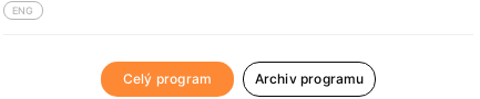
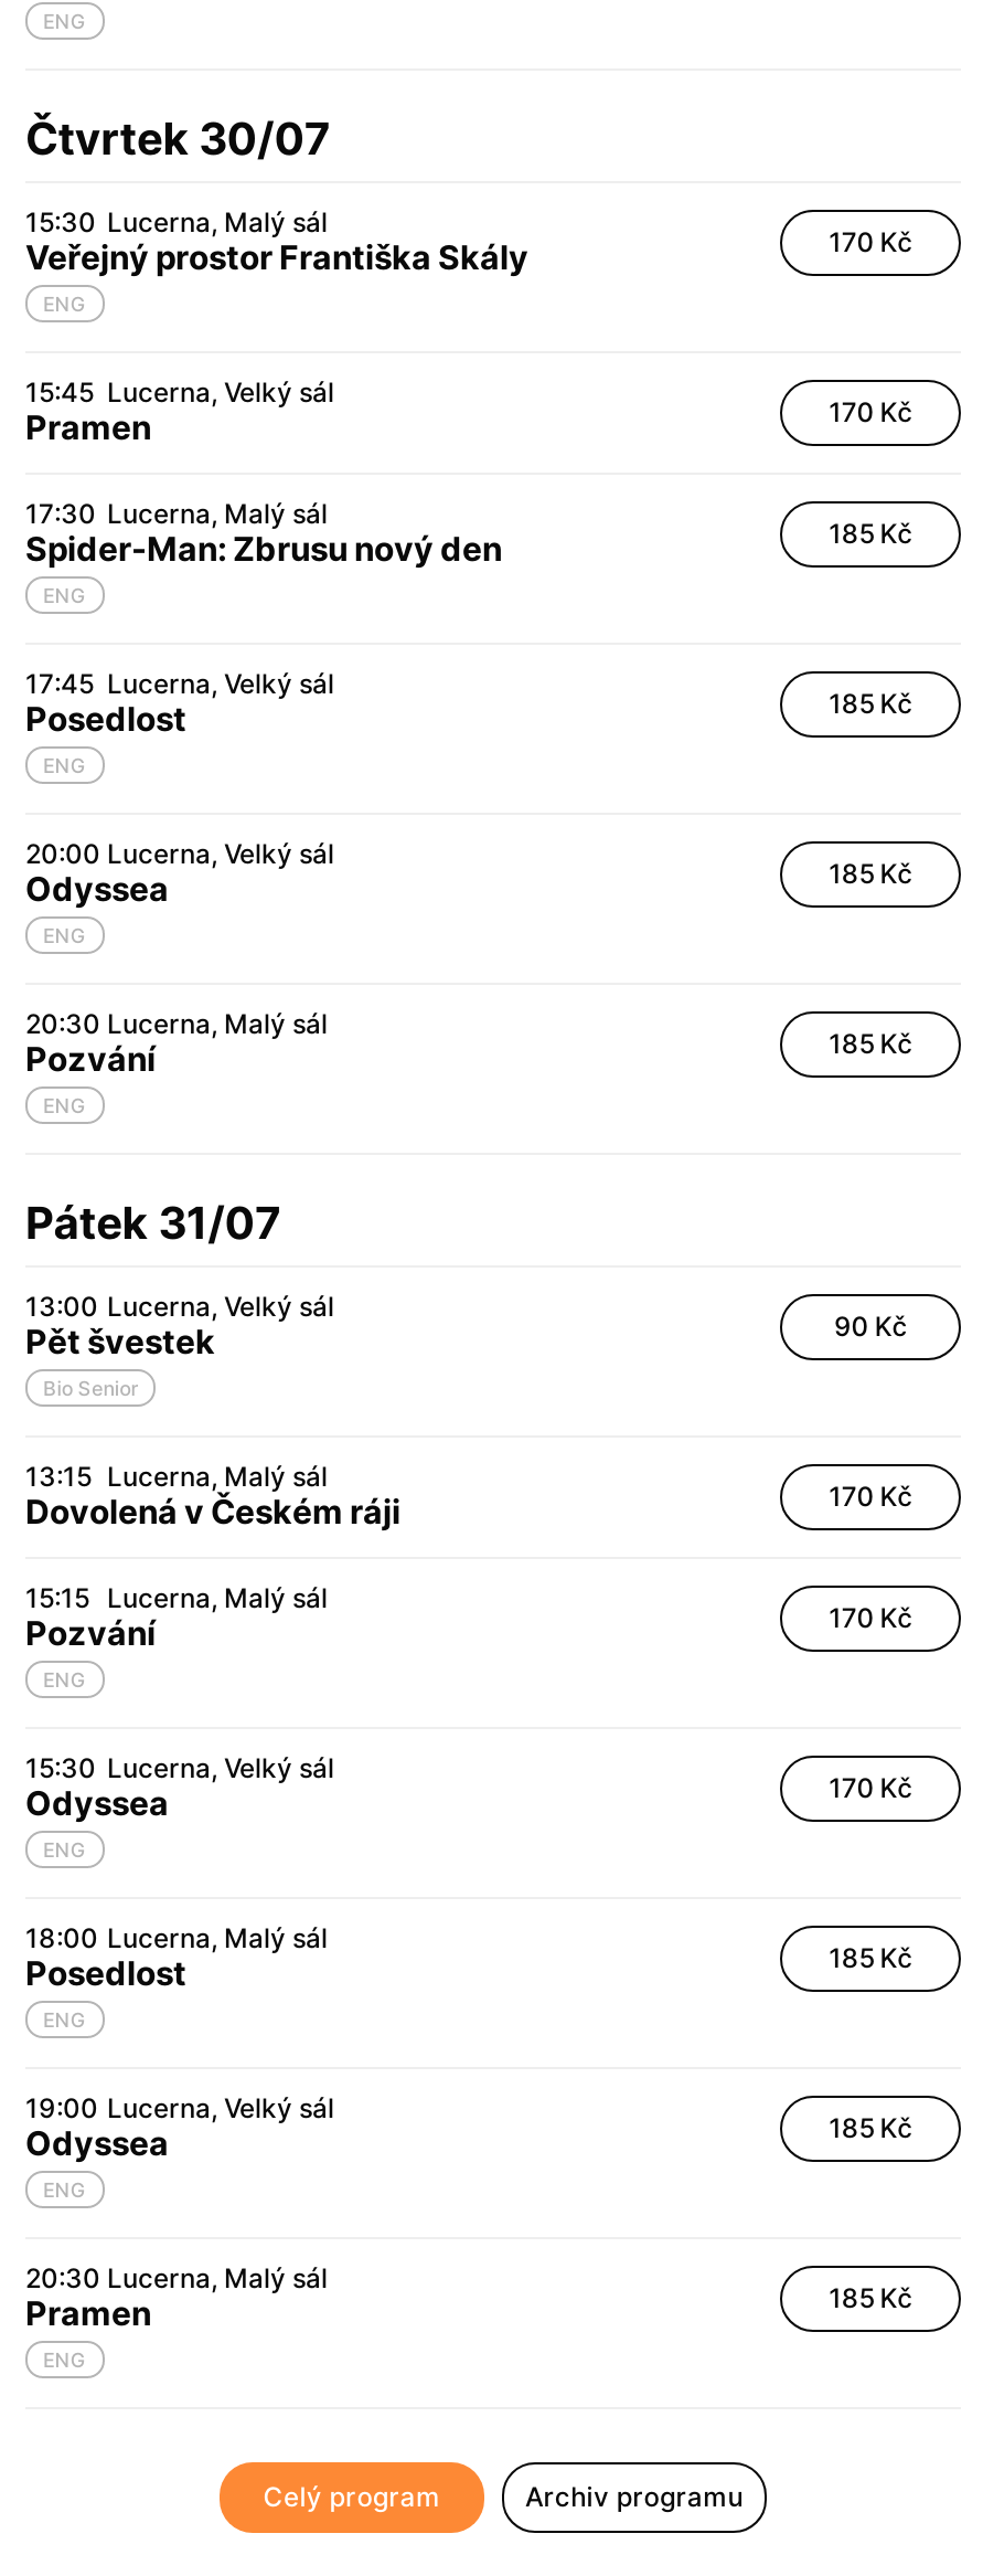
none -> [25,113,528,316] Čtvrtek 30/07 | 15:30 Lucerna Malý sál | Veřejný prostor Františka Skály | ENG
none -> [25,375,912,607] 15:45 Lucerna Velký sál | Pramen | 170 Kč | 17:30 Lucerna Malý sál | Spider-Man: Zbrusu nový den | ENG
none -> [25,667,334,777] 17:45 Lucerna Velký sál | Posedlost | ENG
none -> [25,837,334,947] 20:00 Lucerna Velký sál | Odyssea | ENG
none -> [25,1007,328,1117] 20:30 Lucerna Malý sál | Pozvání | ENG
none -> [25,1197,334,1400] Pátek 31/07 | 13:00 Lucerna Velký sál | Pět švestek | Bio Senior
none -> [25,1460,912,1692] 13:15 Lucerna Malý sál | Dovolená v Českém ráji | 170 Kč | 15:15 Lucerna Malý sál | Pozvání | ENG
none -> [25,1751,334,1862] 15:30 Lucerna Velký sál | Odyssea | ENG
none -> [25,1921,328,2032] 18:00 Lucerna Malý sál | Posedlost | ENG
none -> [25,2091,334,2202] 19:00 Lucerna Velký sál | Odyssea | ENG
none -> [25,2261,328,2372] 20:30 Lucerna Malý sál | Pramen | ENG
none -> [829,225,912,258] 170 Kč
none -> [829,517,912,550] 185 Kč
none -> [829,687,912,720] 185 Kč
none -> [829,857,912,890] 185 Kč
none -> [829,1027,912,1060] 185 Kč
none -> [829,1601,912,1634] 170 Kč
none -> [829,1771,912,1804] 170 Kč
none -> [829,1941,912,1974] 185 Kč
none -> [829,2111,912,2144] 185 Kč
none -> [829,2281,912,2314] 185 Kč
none -> [834,1310,907,1343] 90 Kč

